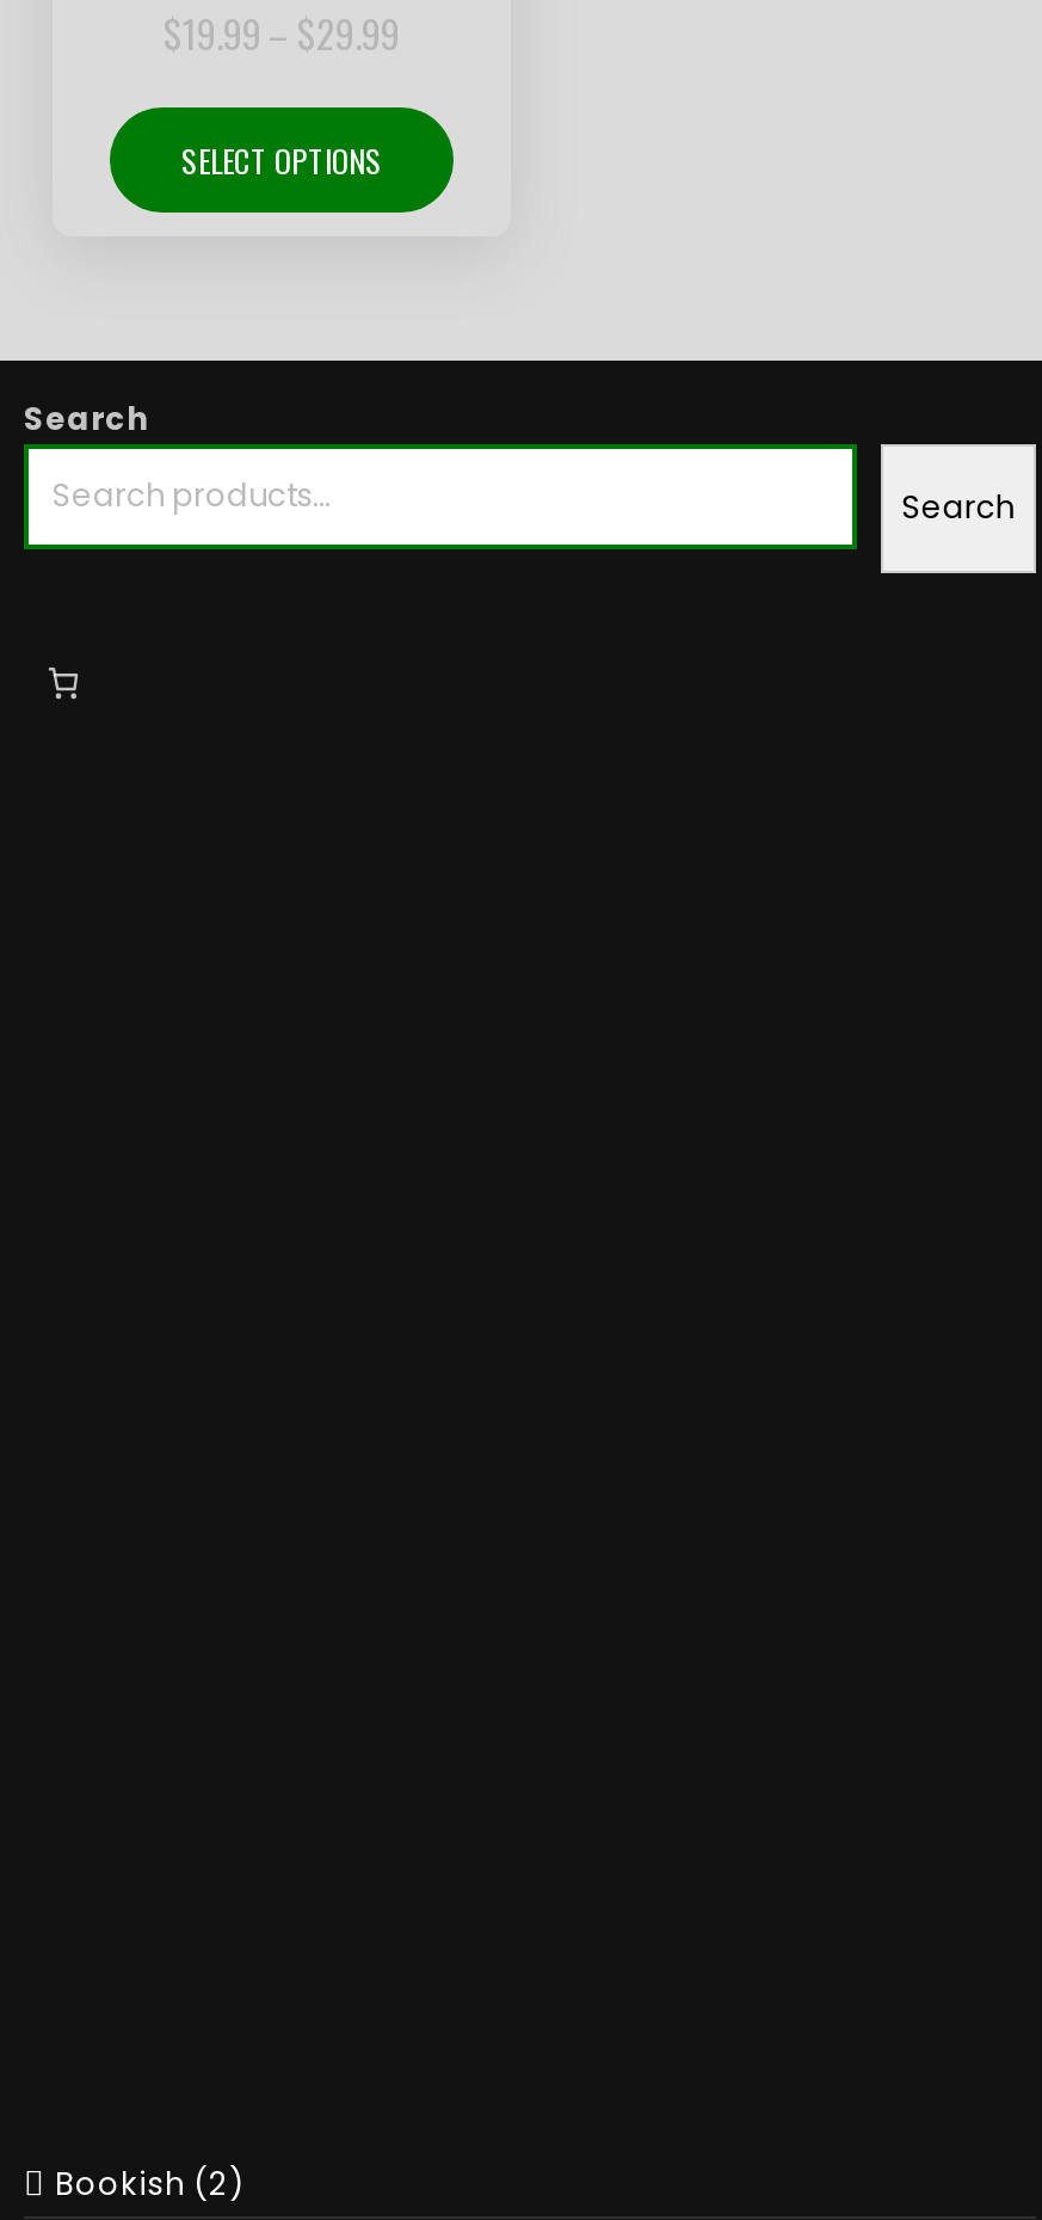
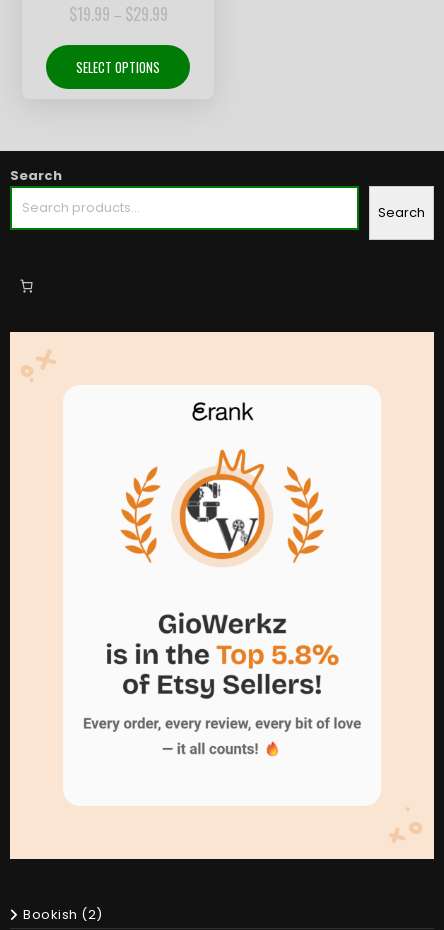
none -> [9,331,435,860] [image]

